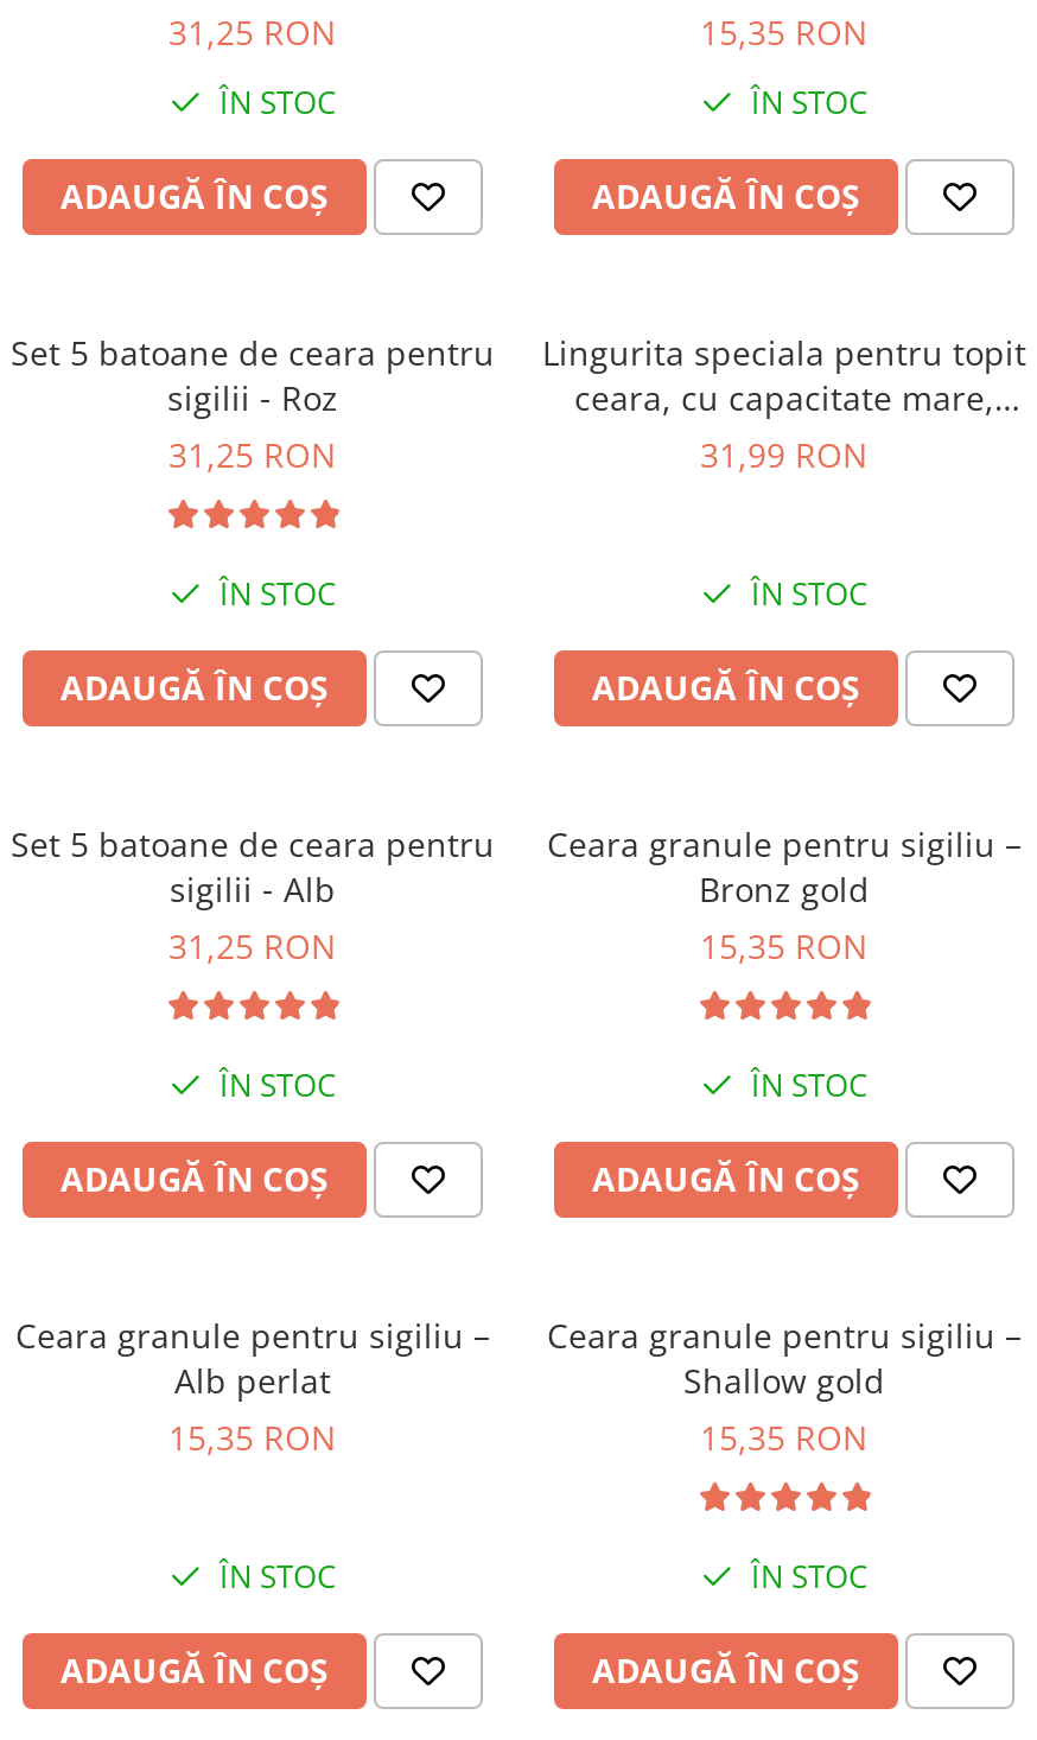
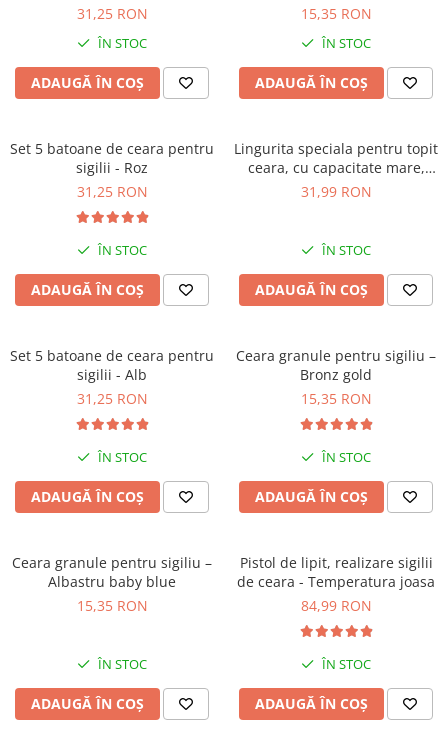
[547,1313,1022,1460] Ceara granule pentru sigiliu – | Shallow gold | 15,35 RON -> [237,553,435,615] Pistol de lipit, realizare sigilii | de ceara - Temperatura joasa | 84,99 RON
[174,1358,331,1403] Alb perlat -> [48,572,176,591] Albastru baby blue

